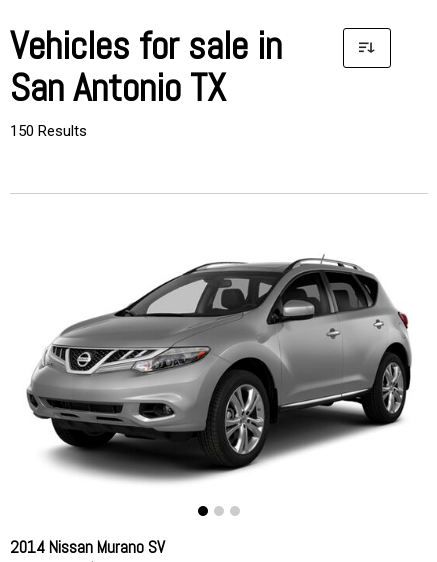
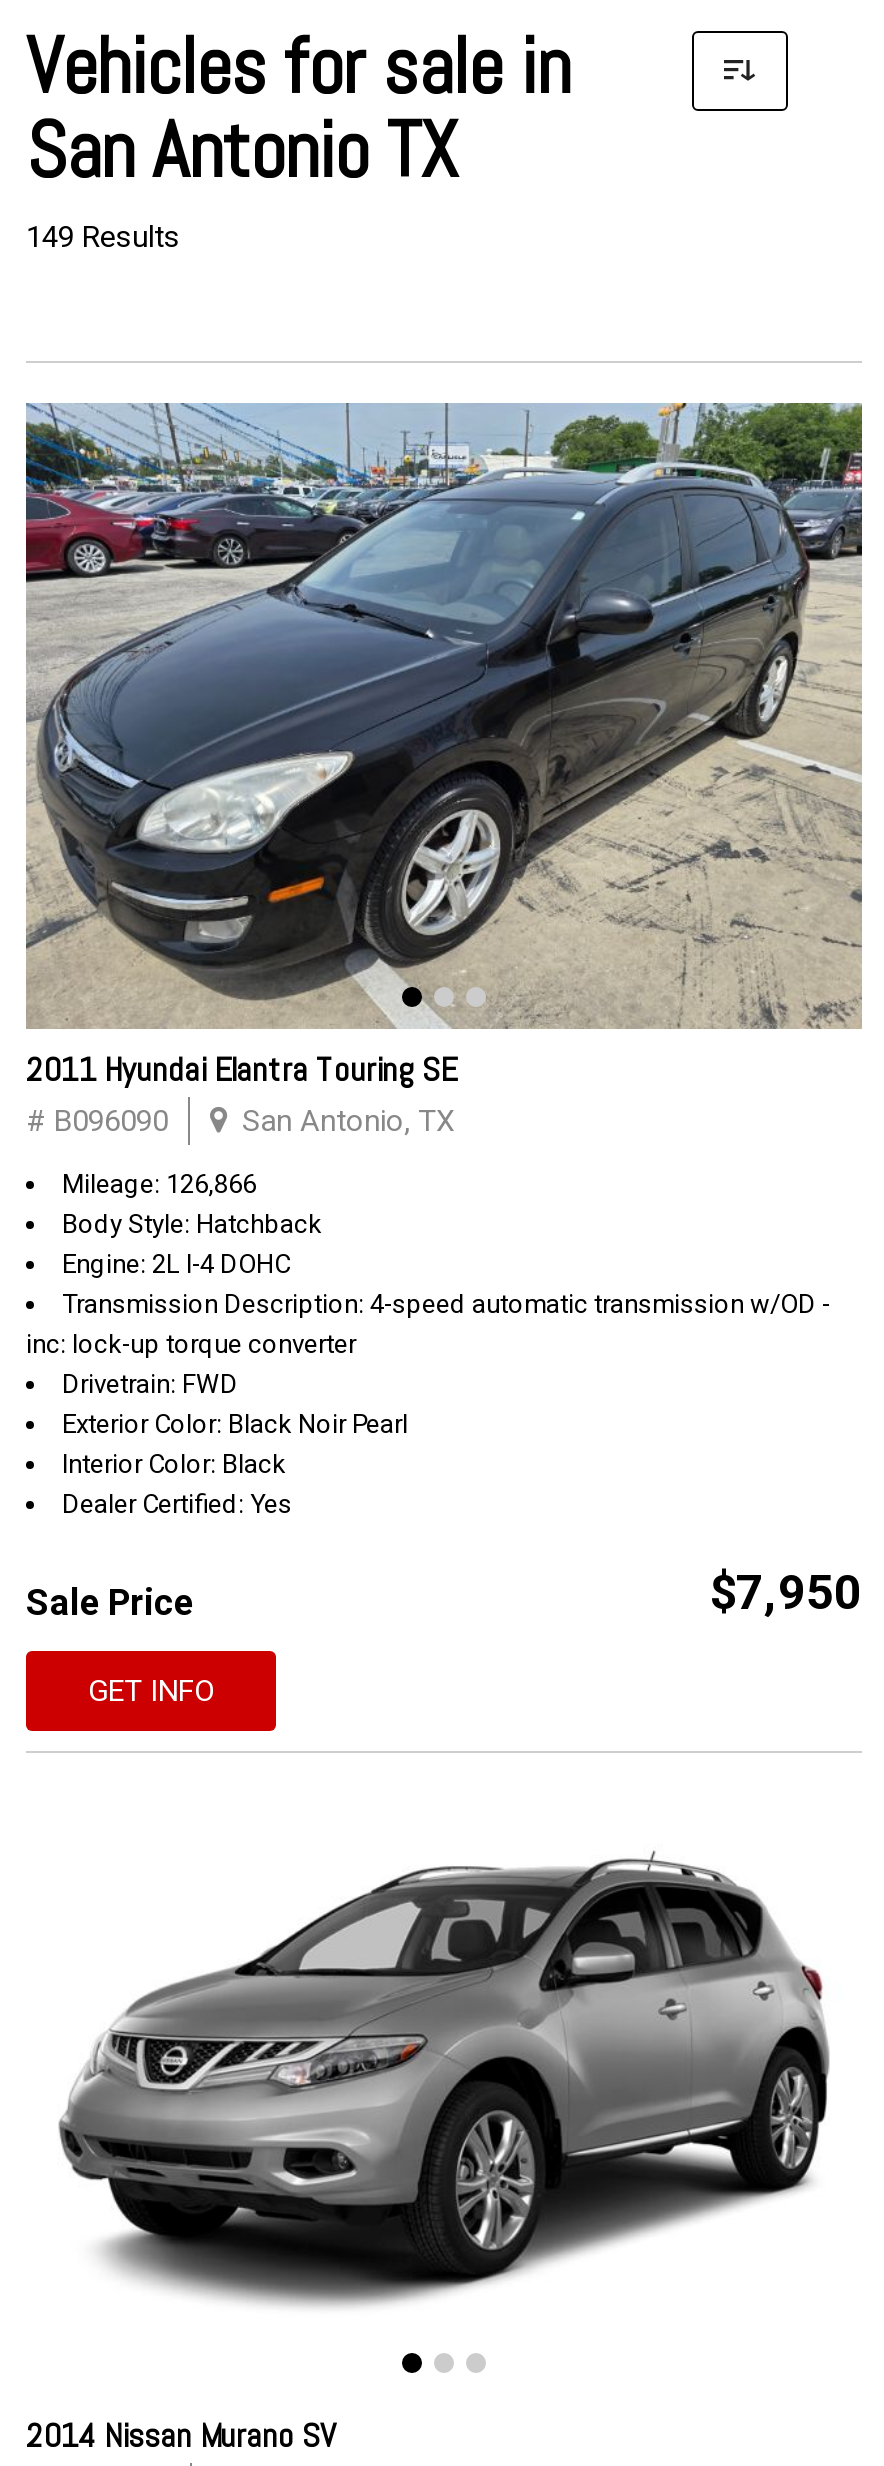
none -> [24,401,864,1708] [image] | 2011 Hyundai Elantra Touring SE | # B096090 | San Antonio, TX | Mileage: 126,866 | Body Style: Hatchback | Engine: 2L I-4 DOHC | Transmission Description: 4-speed automatic transmission w/OD - | inc: lock-up torque converter | Drivetrain: FWD | Exterior Color: Black Noir Pearl | Interior Color: Black | Dealer Certified: Yes | Sale Price | $7,950 | GET INFO
[10,122,87,140] 150 Results -> [26,219,180,255] 149 Results

